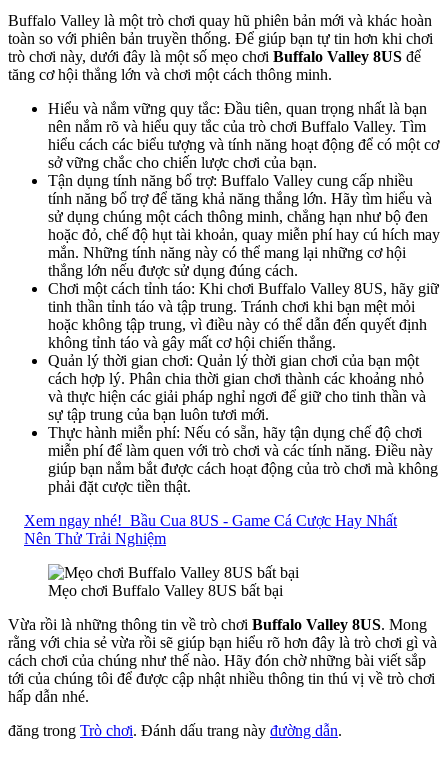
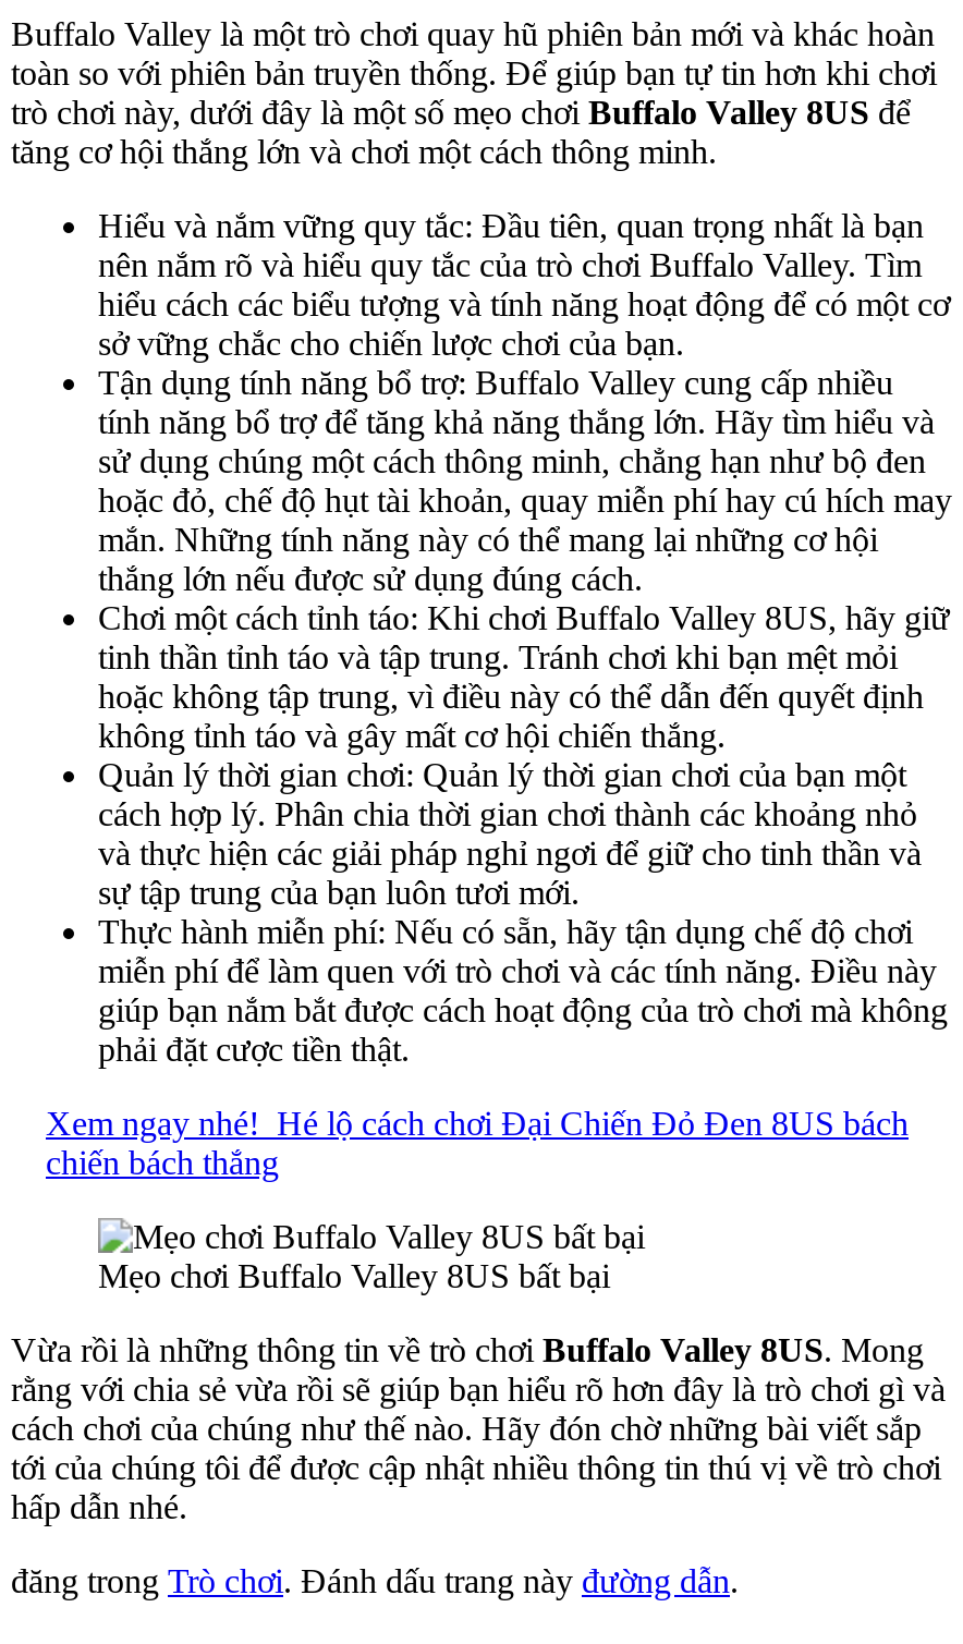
[24,512,397,547] Xem ngay nhé! Bầu Cua 8US - Game Cá Cược Hay Nhất | Nên Thử Trải Nghiệm -> [46,1106,909,1182] Xem ngay nhé! Hé lộ cách chơi Đại Chiến Đỏ Đen 8US bách | chiến bách thắng

